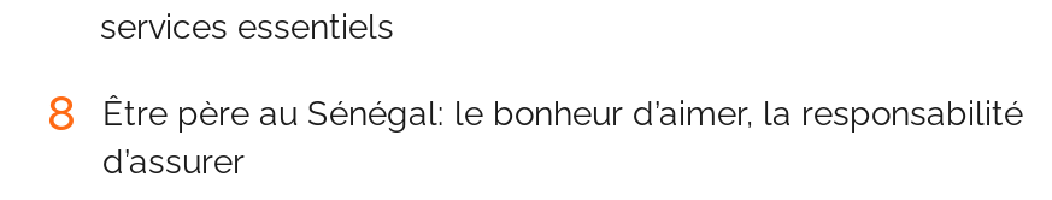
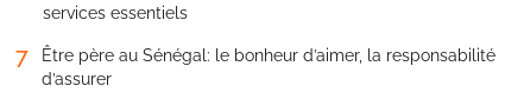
[47,85,1023,143] 8 Être père au Sénégal: le bonheur d’aimer, la responsabilité -> [15,42,495,70] 7 Être père au Sénégal: le bonheur d’aimer, la responsabilité

